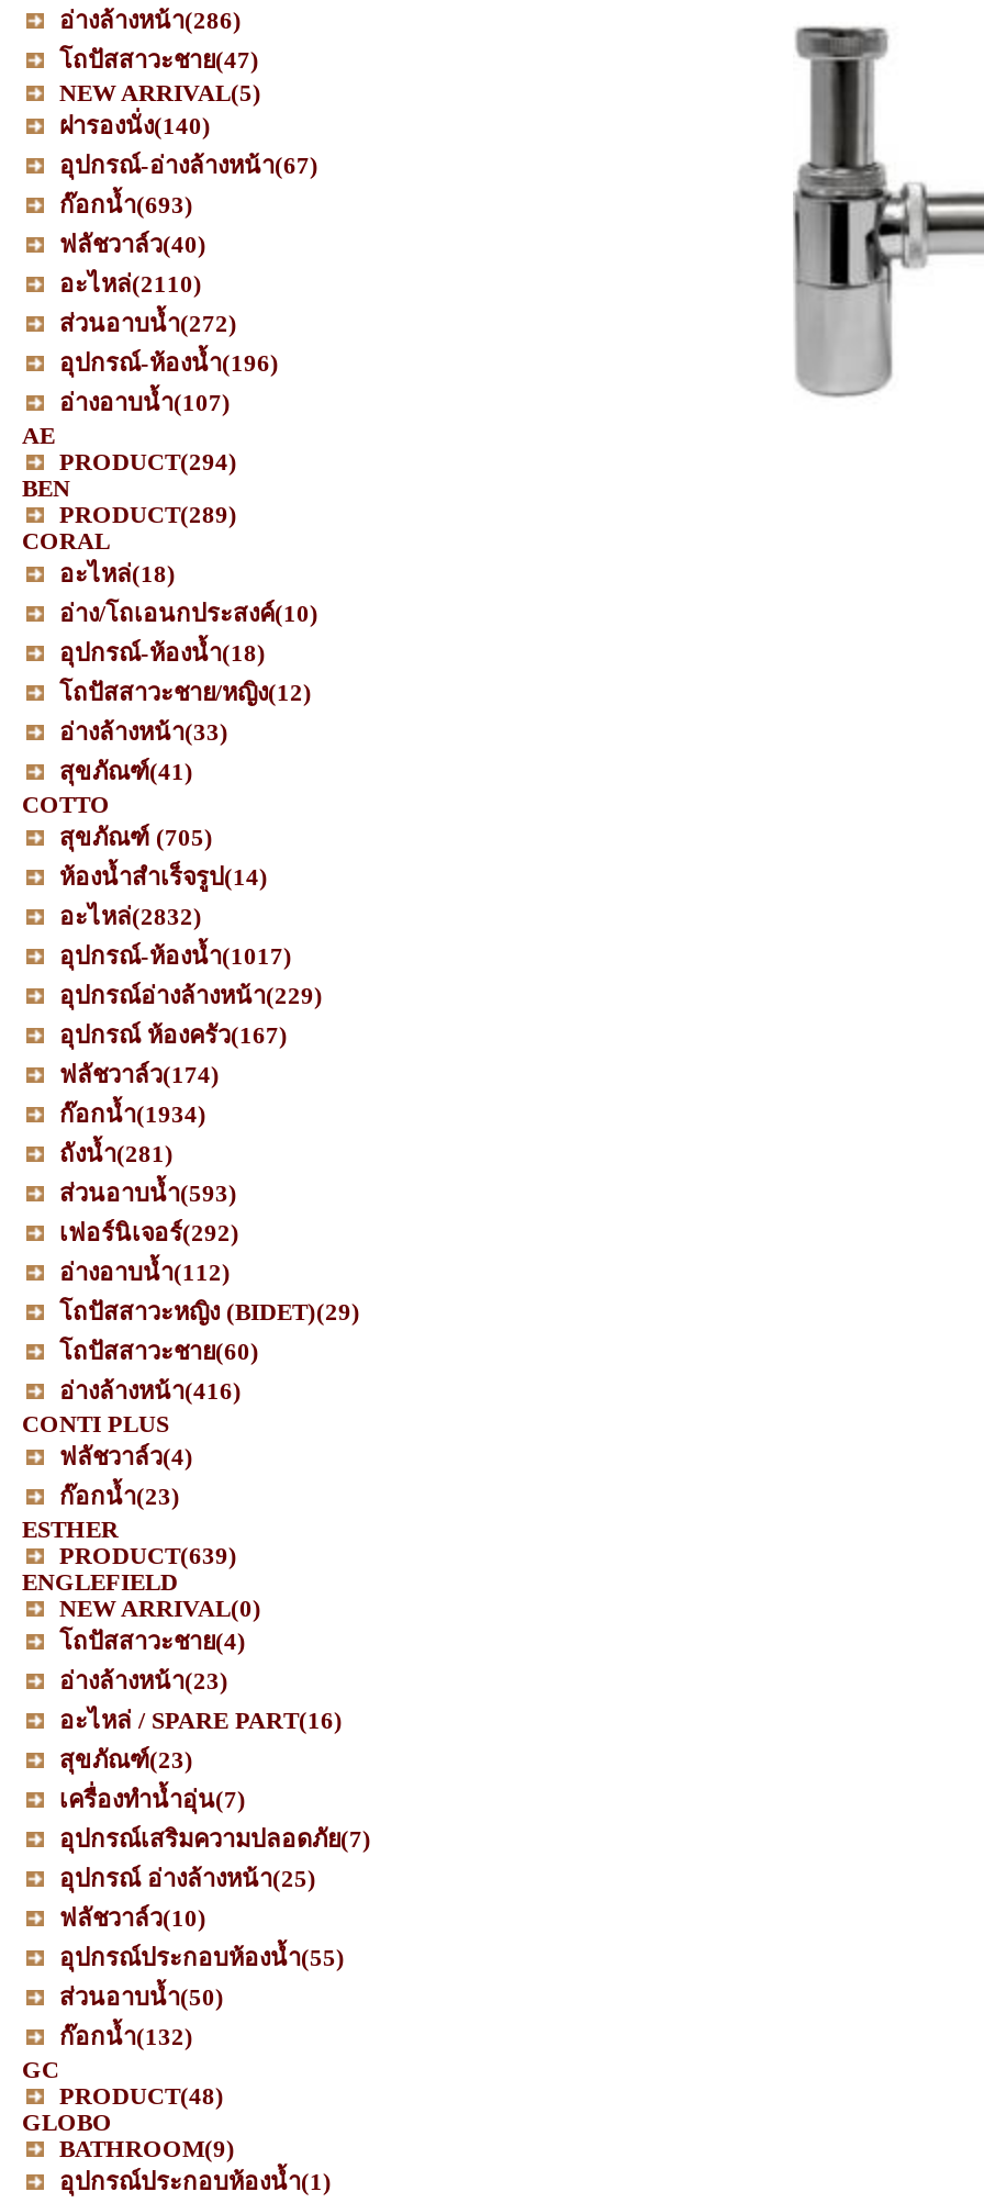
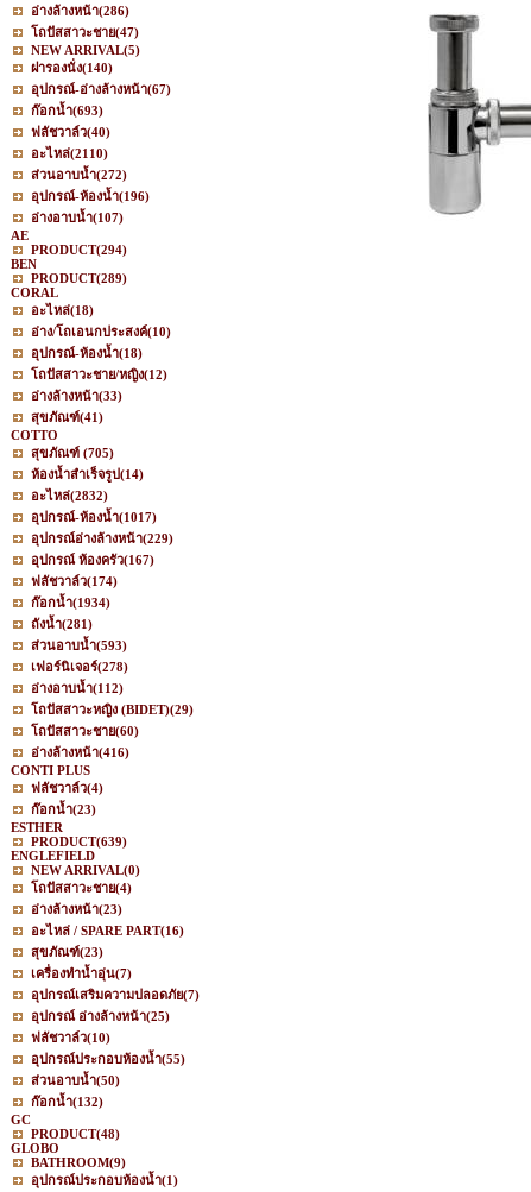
[59,1219,239,1245] เฟอร์นิเจอร์(292) -> [31,660,128,674] เฟอร์นิเจอร์(278)

